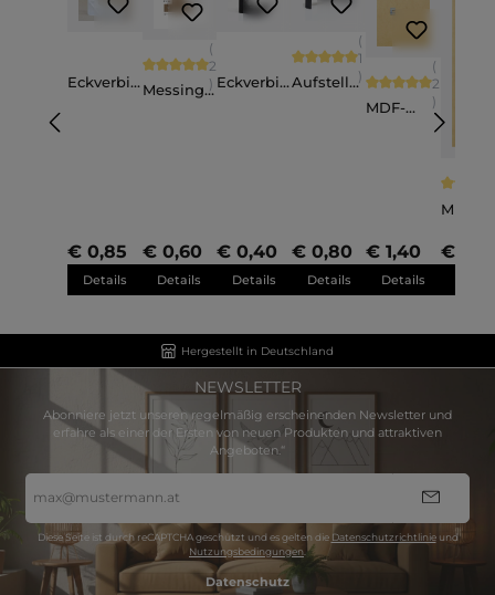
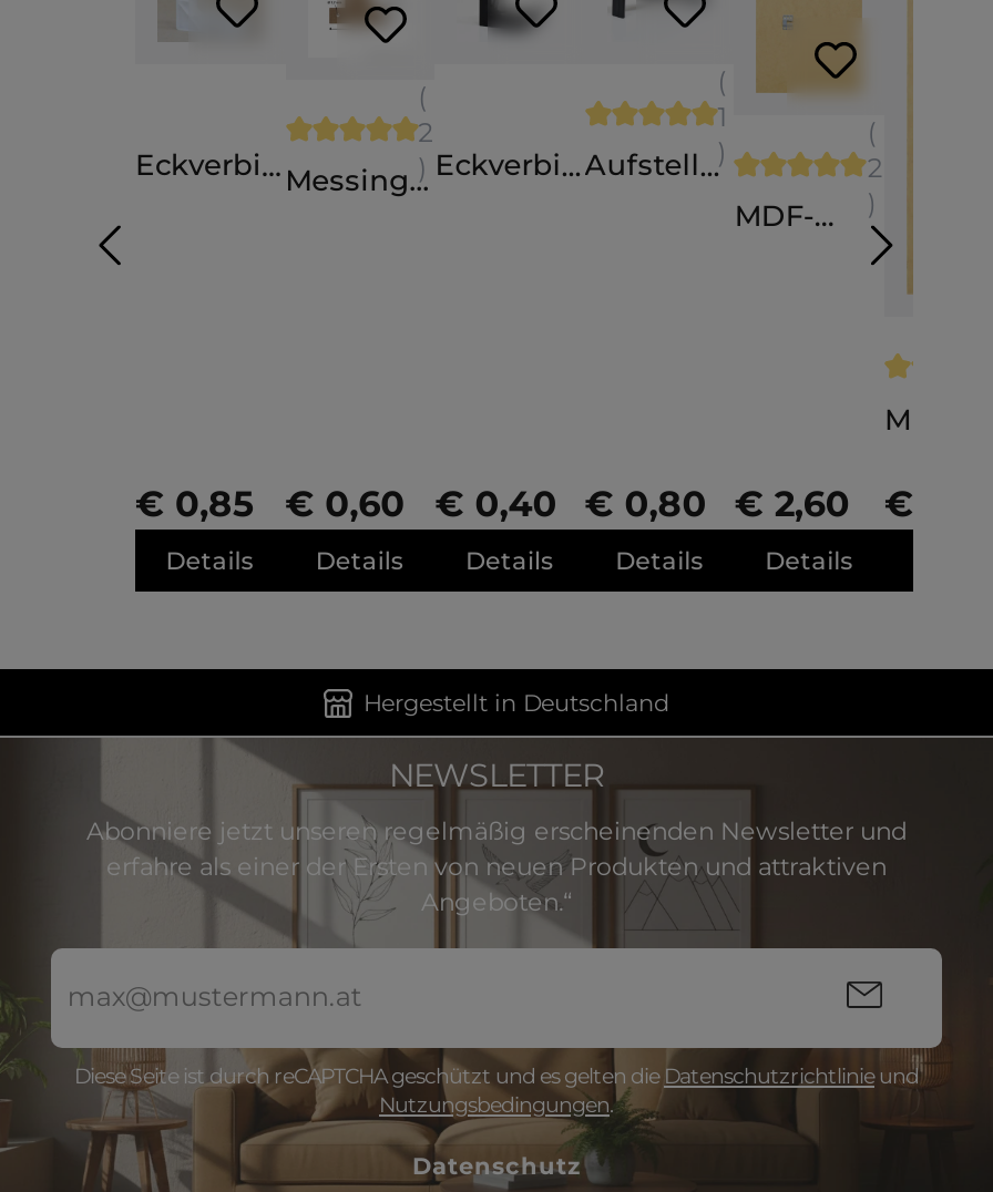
[366,241,421,262] € 1,40 -> [735,483,850,525] € 2,60

